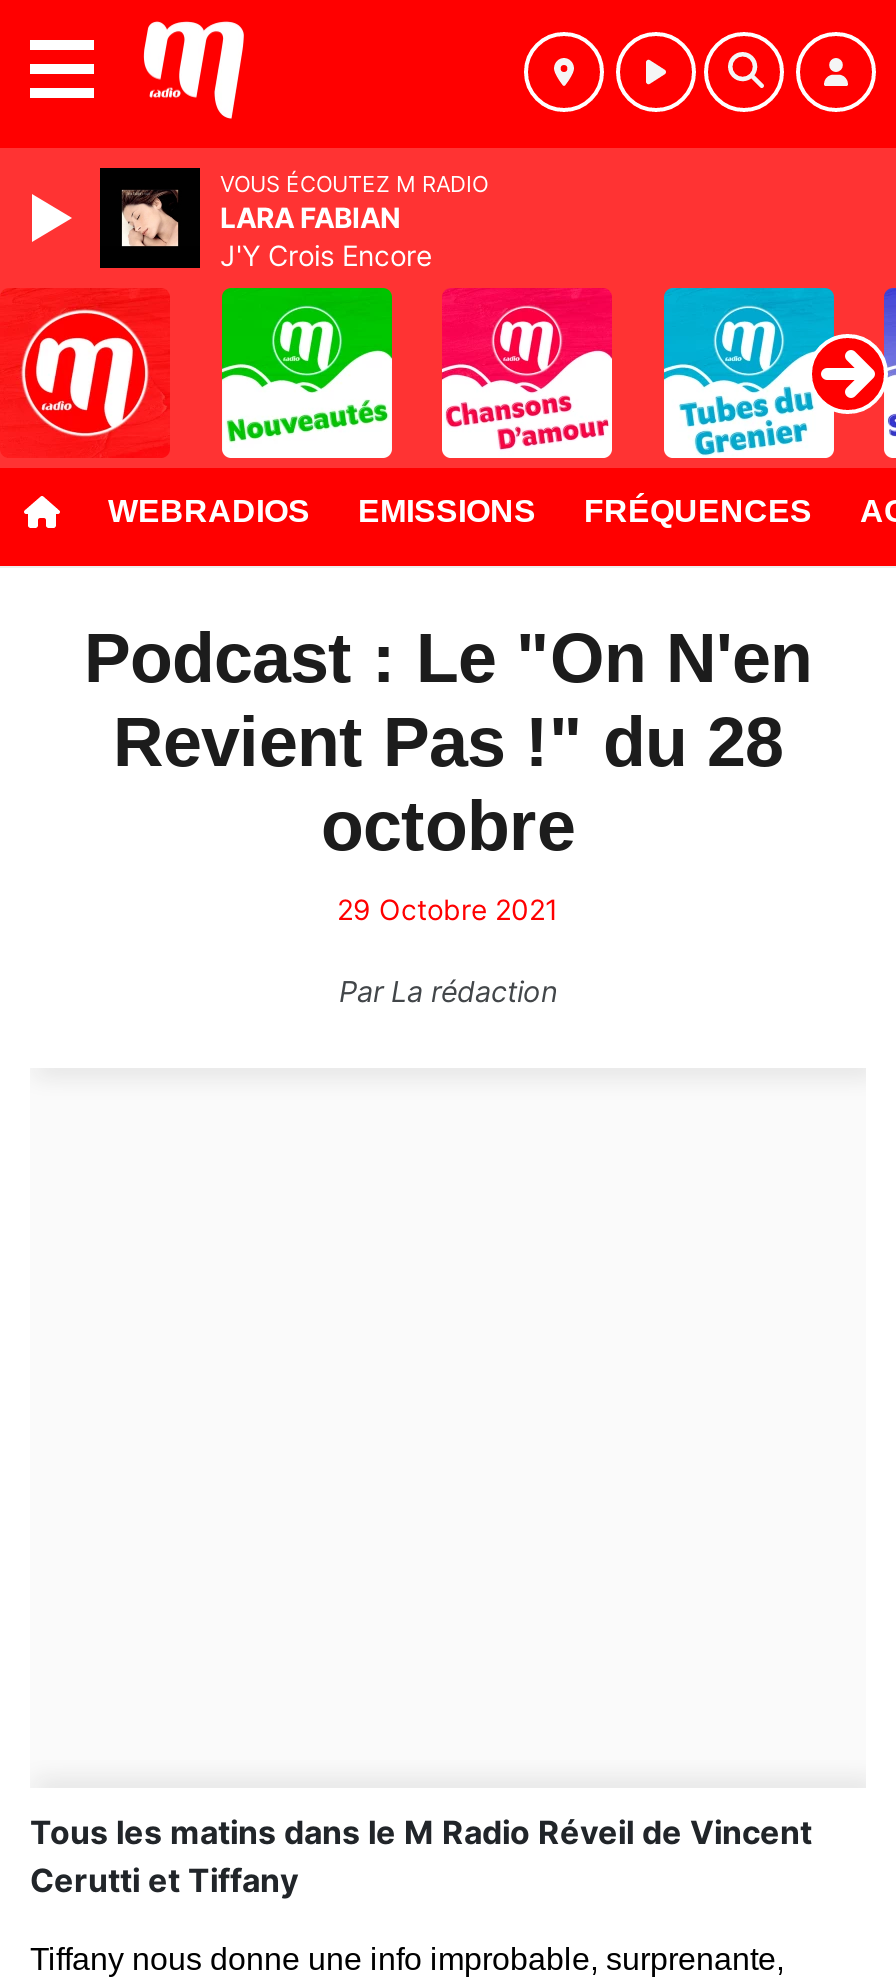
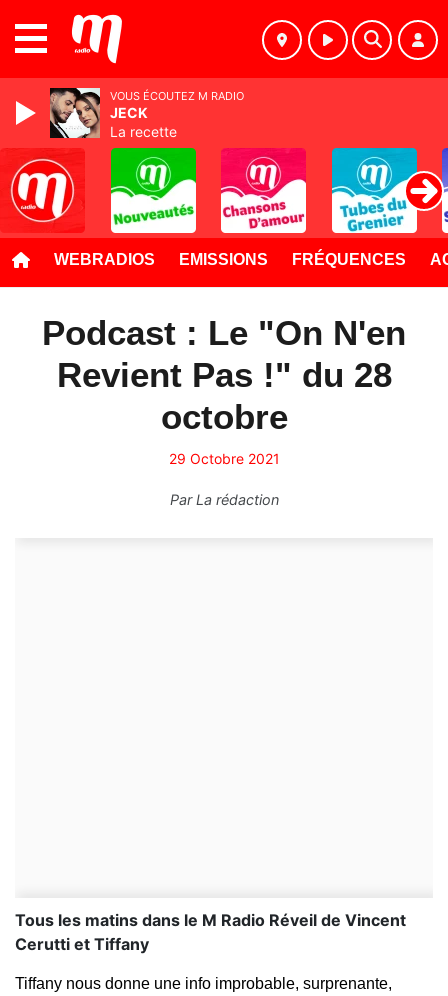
[98,166,432,272] [image] | LARA FABIAN | J'Y Crois Encore -> [49,87,177,140] [image] | JECK | La recette

